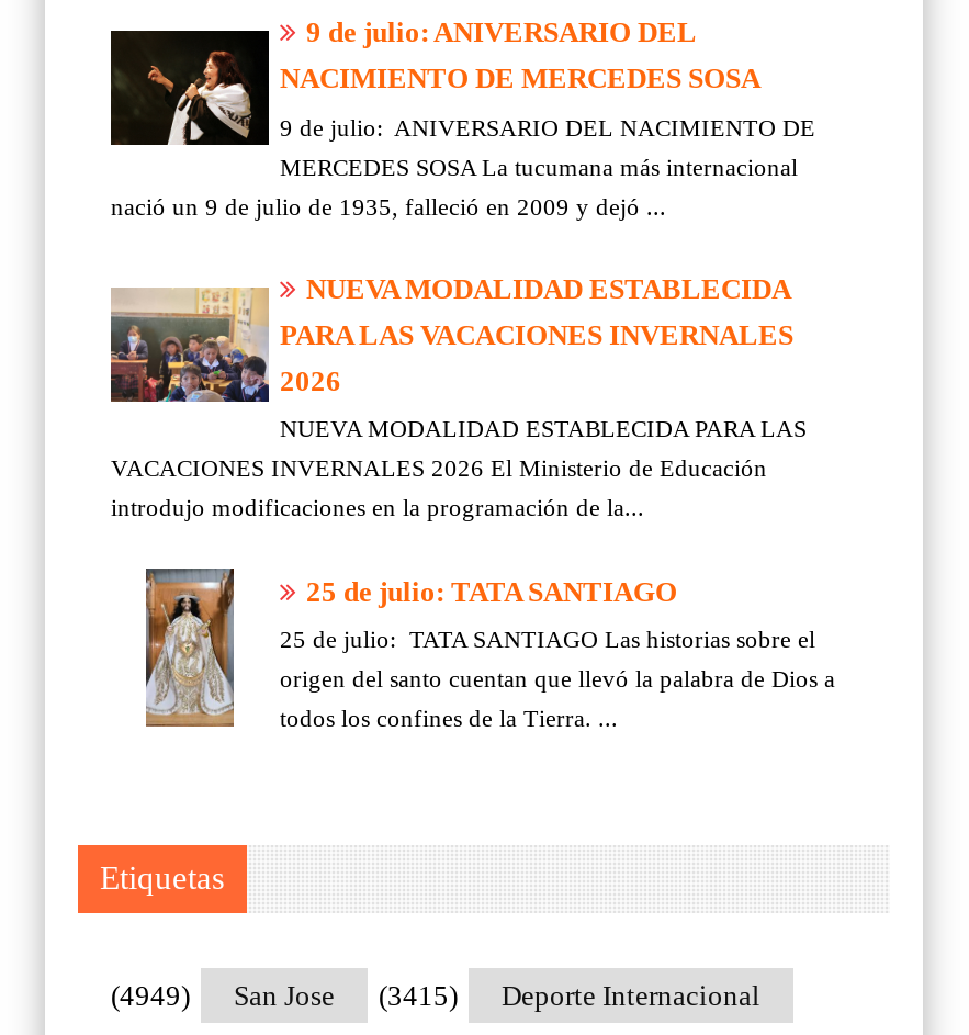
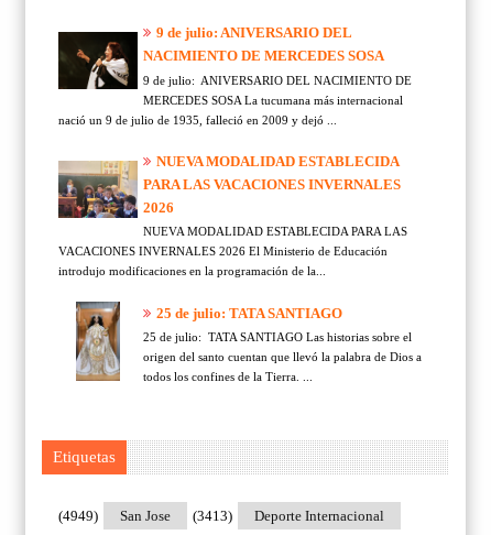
[111,979,760,1012] (4949) San Jose (3415) Deporte Internacional -> [58,508,384,524] (4949) San Jose (3413) Deporte Internacional

